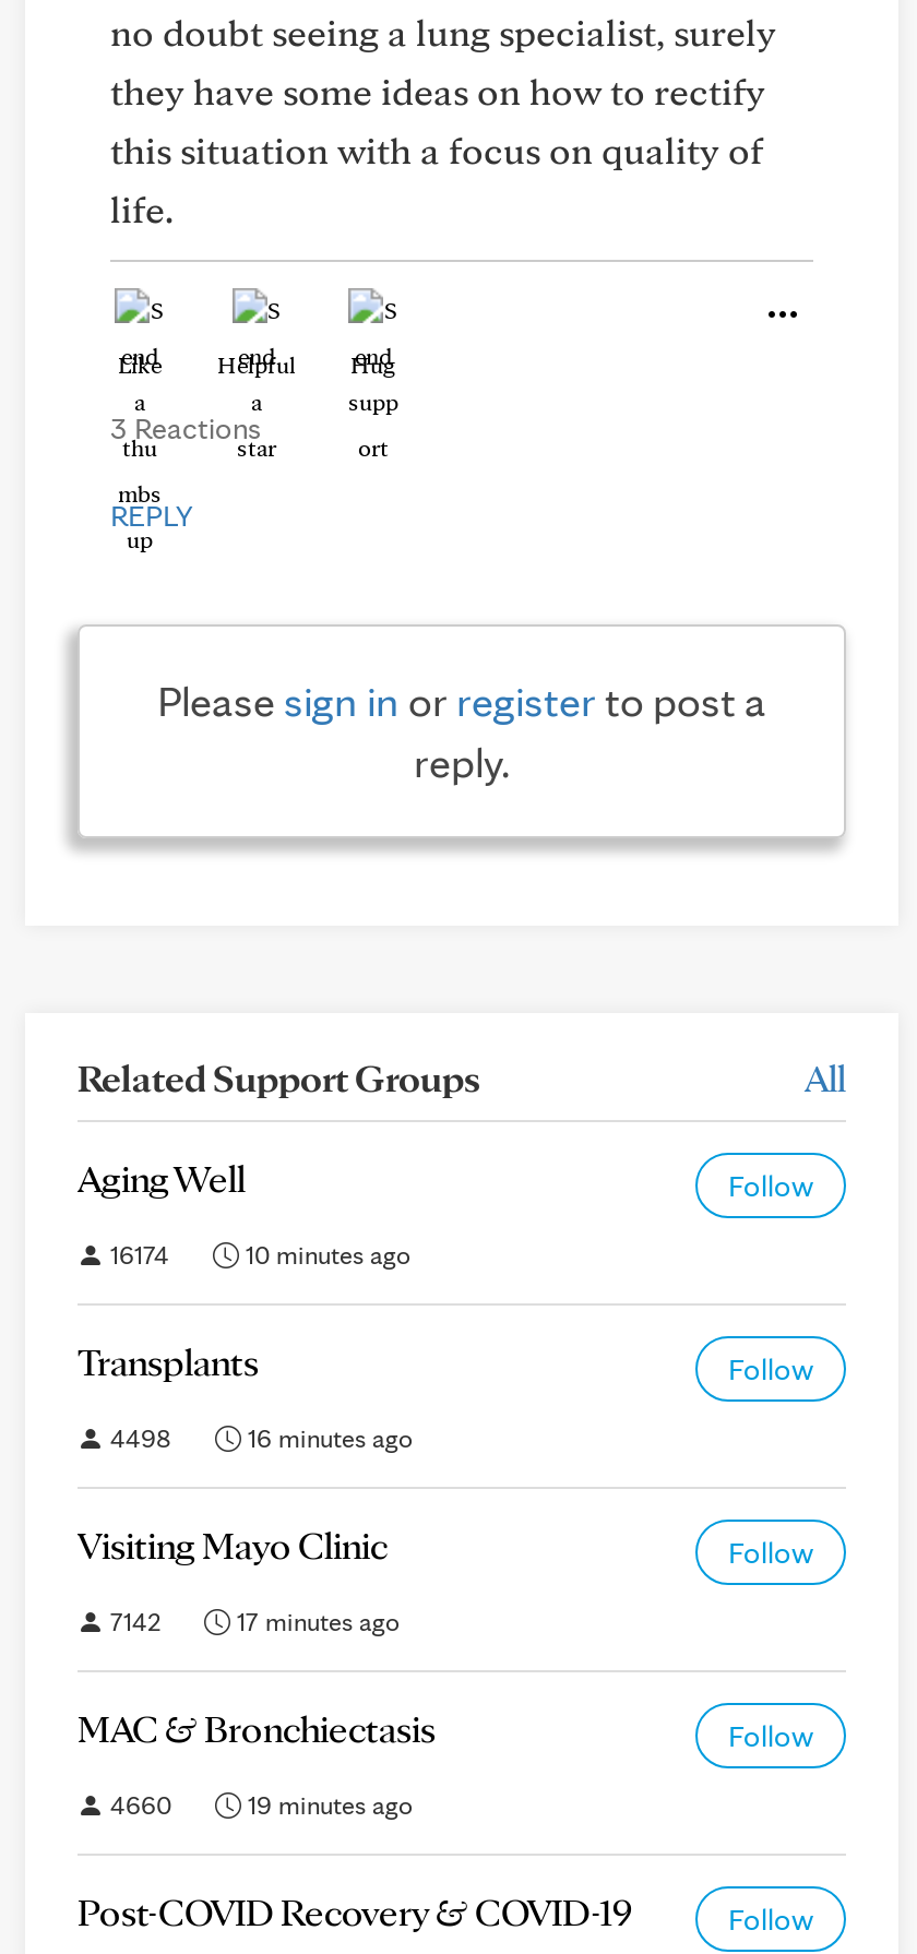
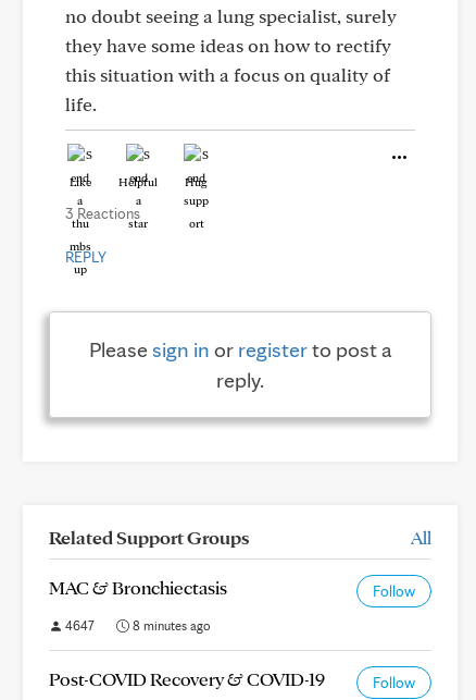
[78,1155,813,1637] Aging Well | Follow | 16174 | 10 minutes ago | Transplants | Follow | 4498 | 16 minutes ago | Visiting Mayo Clinic | Follow | 7142 | 17 minutes ago -> none
[104,1788,171,1821] 4660 -> [62,617,95,634] 4647
[241,1788,414,1821] 19 minutes ago -> [129,617,211,634] 8 minutes ago

